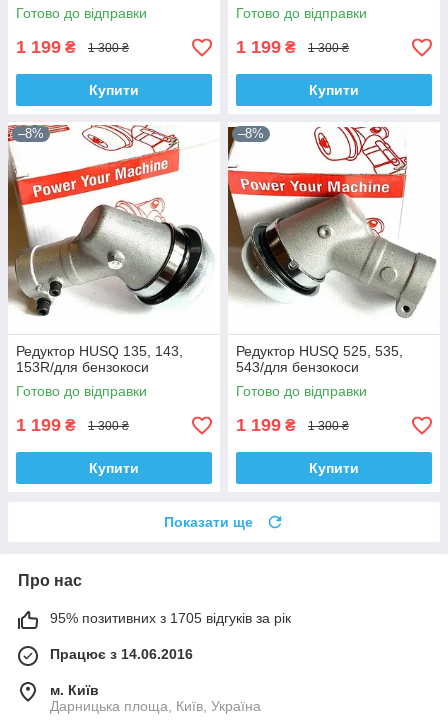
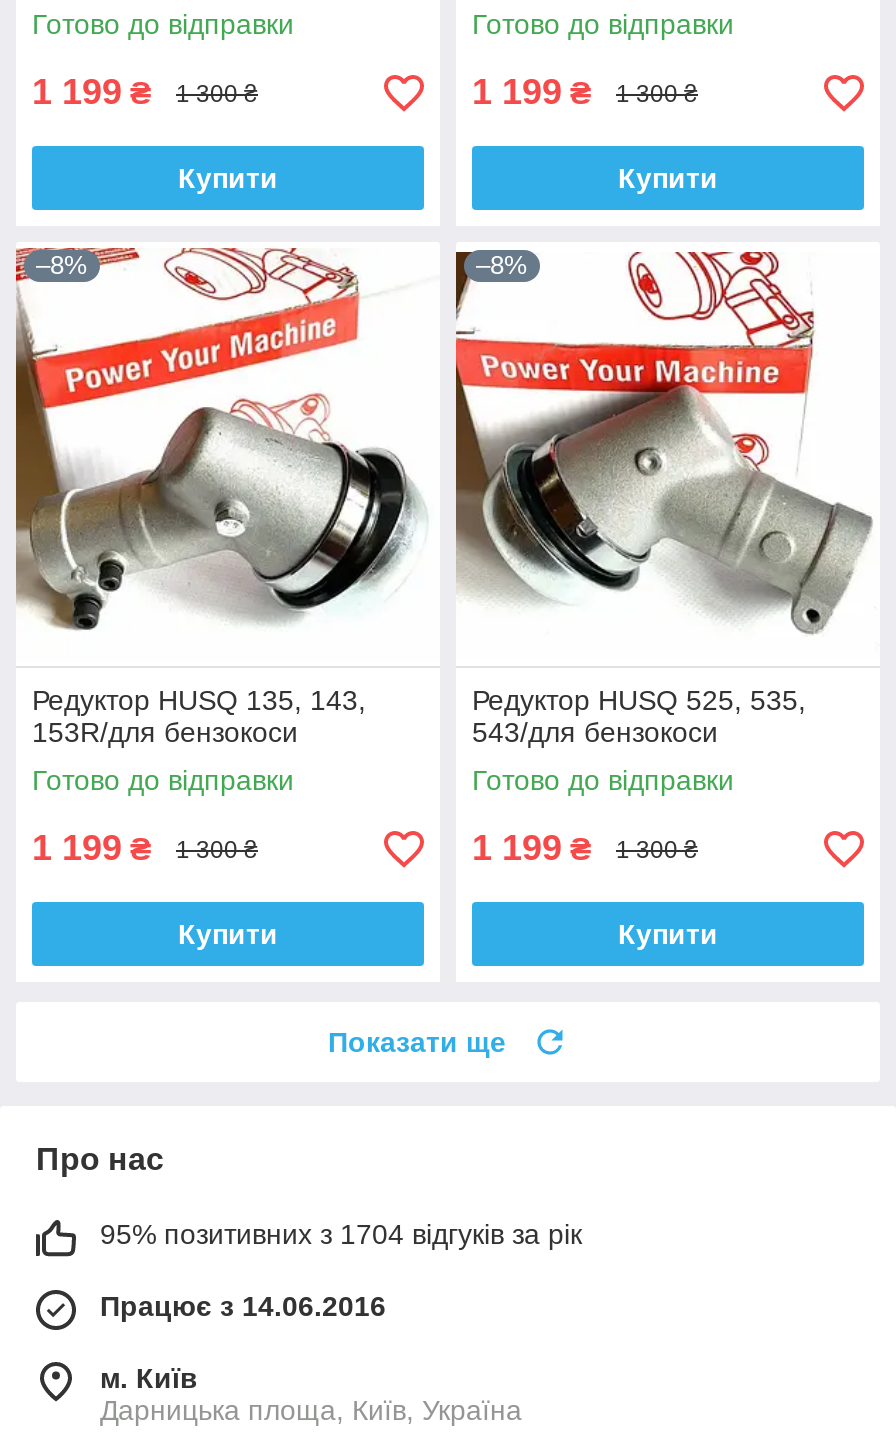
[50,610,291,626] 95% позитивних з 1705 відгуків за рік -> [100,1219,582,1251] 95% позитивних з 1704 відгуків за рік

